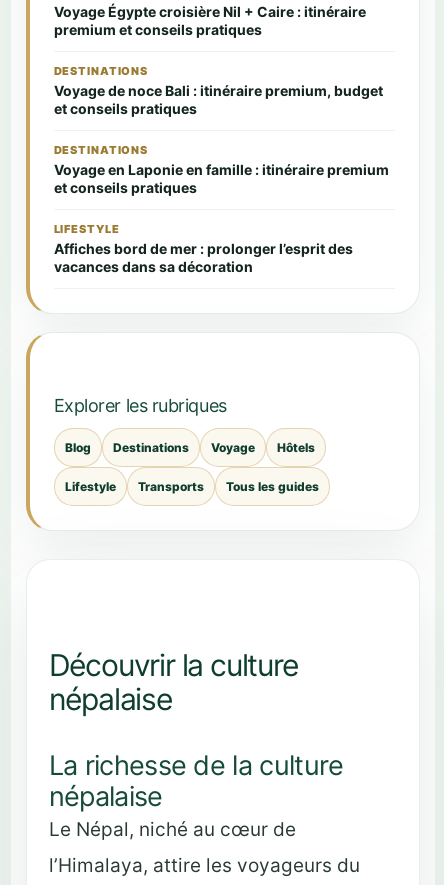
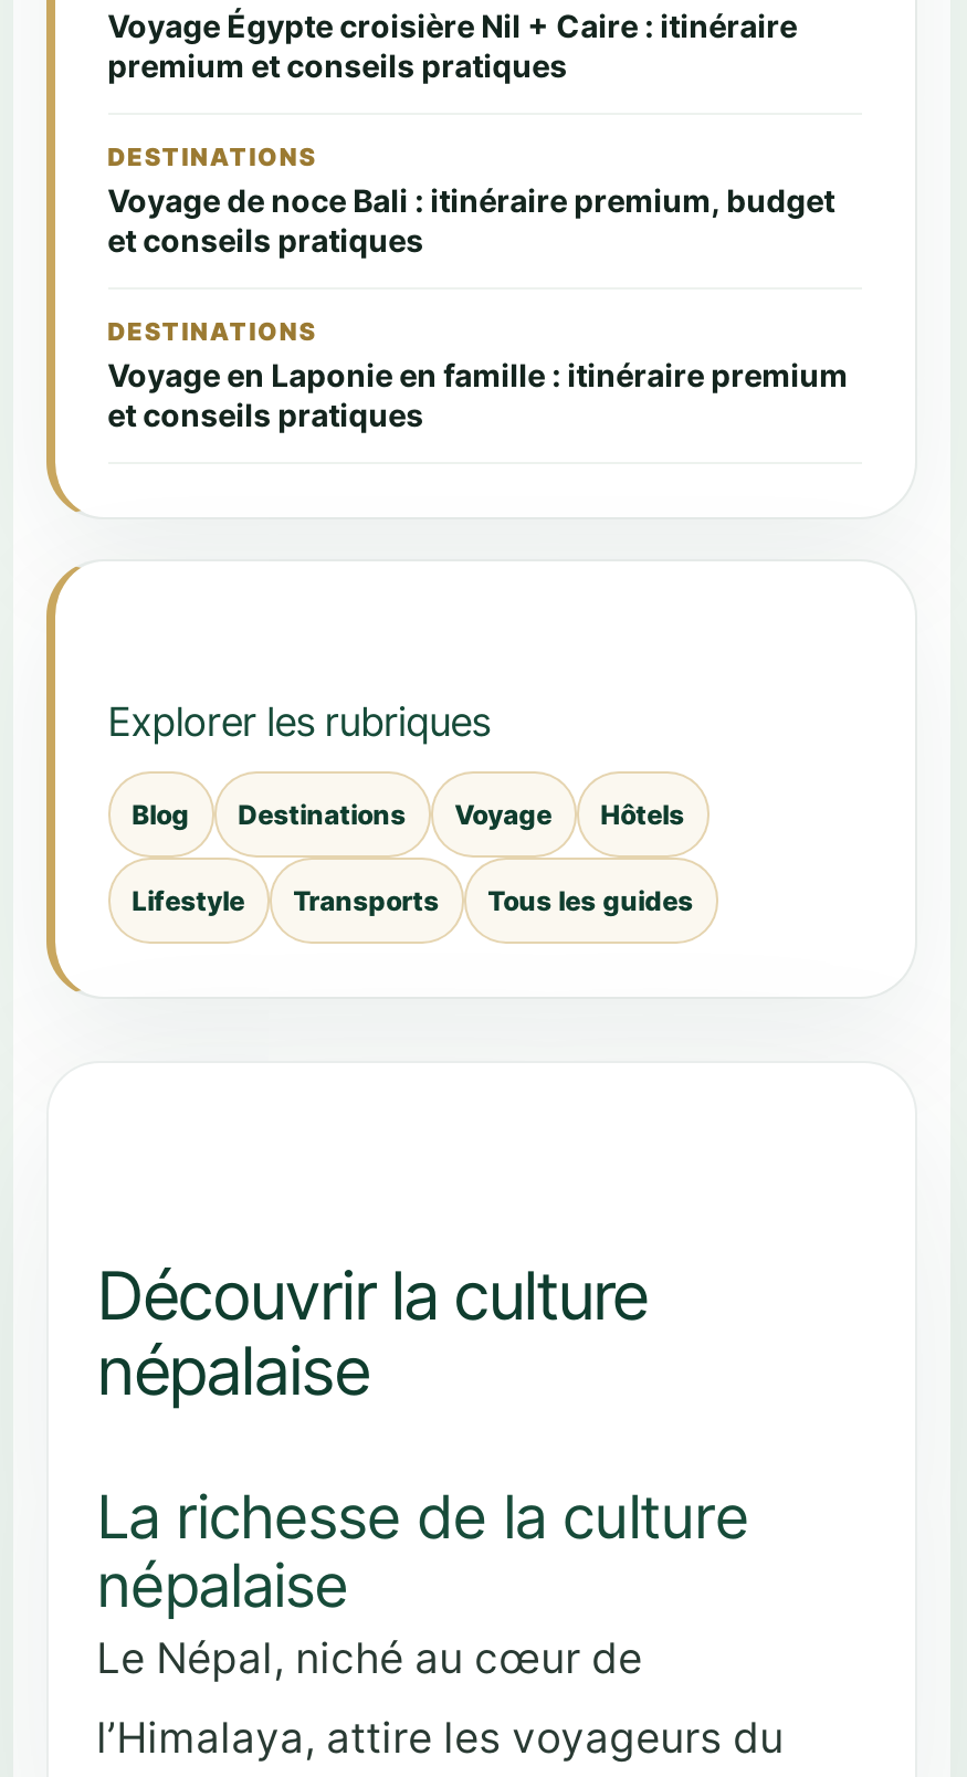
[54,222,353,275] LIFESTYLE | Affiches bord de mer : prolonger l’esprit des | vacances dans sa décoration -> none

